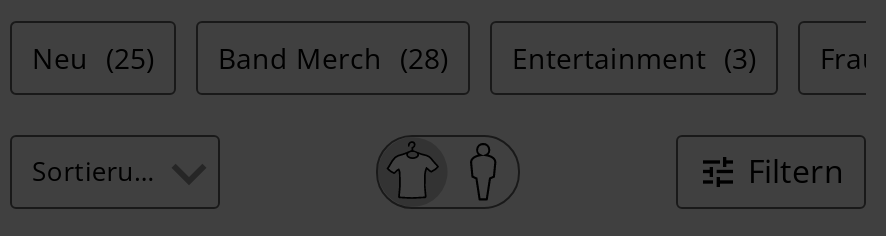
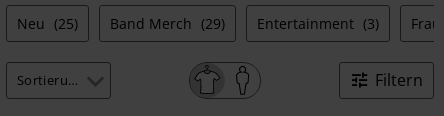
[218,38,448,76] Band Merch (28) -> [110,14,225,33] Band Merch (29)

